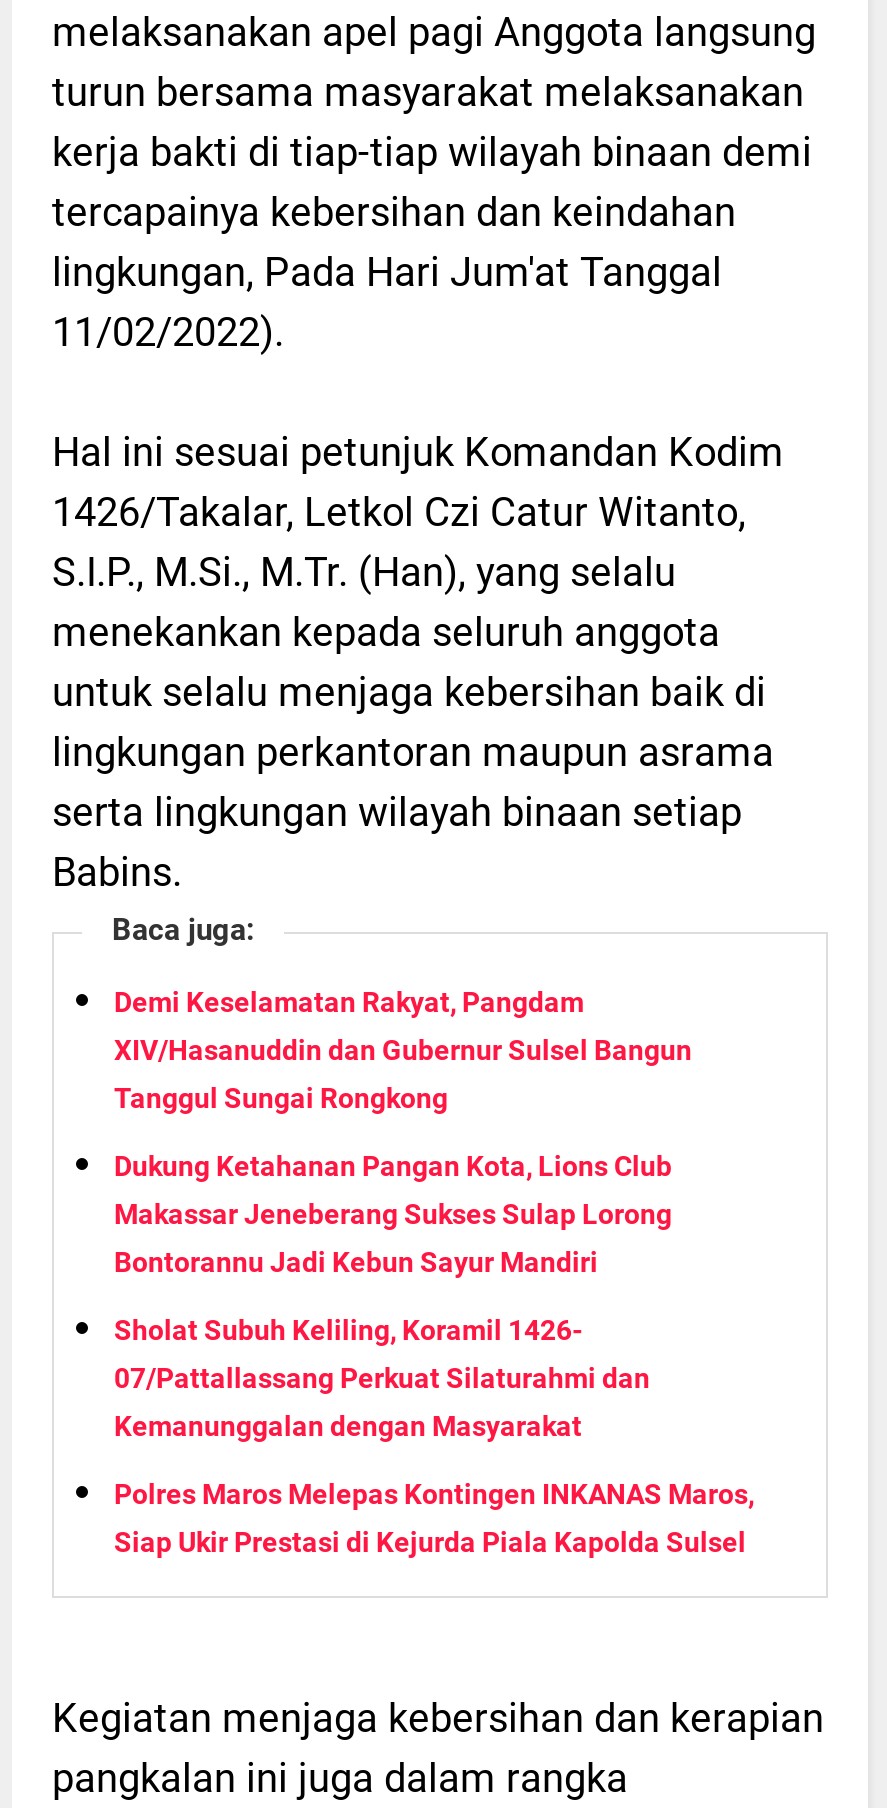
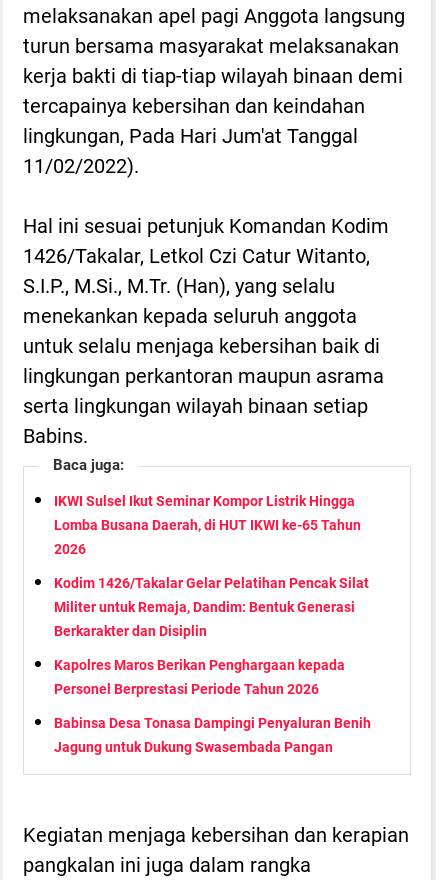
[114,986,754,1558] Demi Keselamatan Rakyat, Pangdam | XIV/Hasanuddin dan Gubernur Sulsel Bangun | Tanggul Sungai Rongkong | Dukung Ketahanan Pangan Kota, Lions Club | Makassar Jeneberang Sukses Sulap Lorong | Bontorannu Jadi Kebun Sayur Mandiri | Sholat Subuh Keliling, Koramil 1426- | 07/Pattallassang Perkuat Silaturahmi dan | Kemanunggalan dengan Masyarakat | Polres Maros Melepas Kontingen INKANAS Maros, | Siap Ukir Prestasi di Kejurda Piala Kapolda Sulsel -> [54,493,371,755] IKWI Sulsel Ikut Seminar Kompor Listrik Hingga | Lomba Busana Daerah, di HUT IKWI ke-65 Tahun | 2026 | Kodim 1426/Takalar Gelar Pelatihan Pencak Silat | Militer untuk Remaja, Dandim: Bentuk Generasi | Berkarakter dan Disiplin | Kapolres Maros Berikan Penghargaan kepada | Personel Berprestasi Periode Tahun 2026 | Babinsa Desa Tonasa Dampingi Penyaluran Benih | Jagung untuk Dukung Swasembada Pangan

